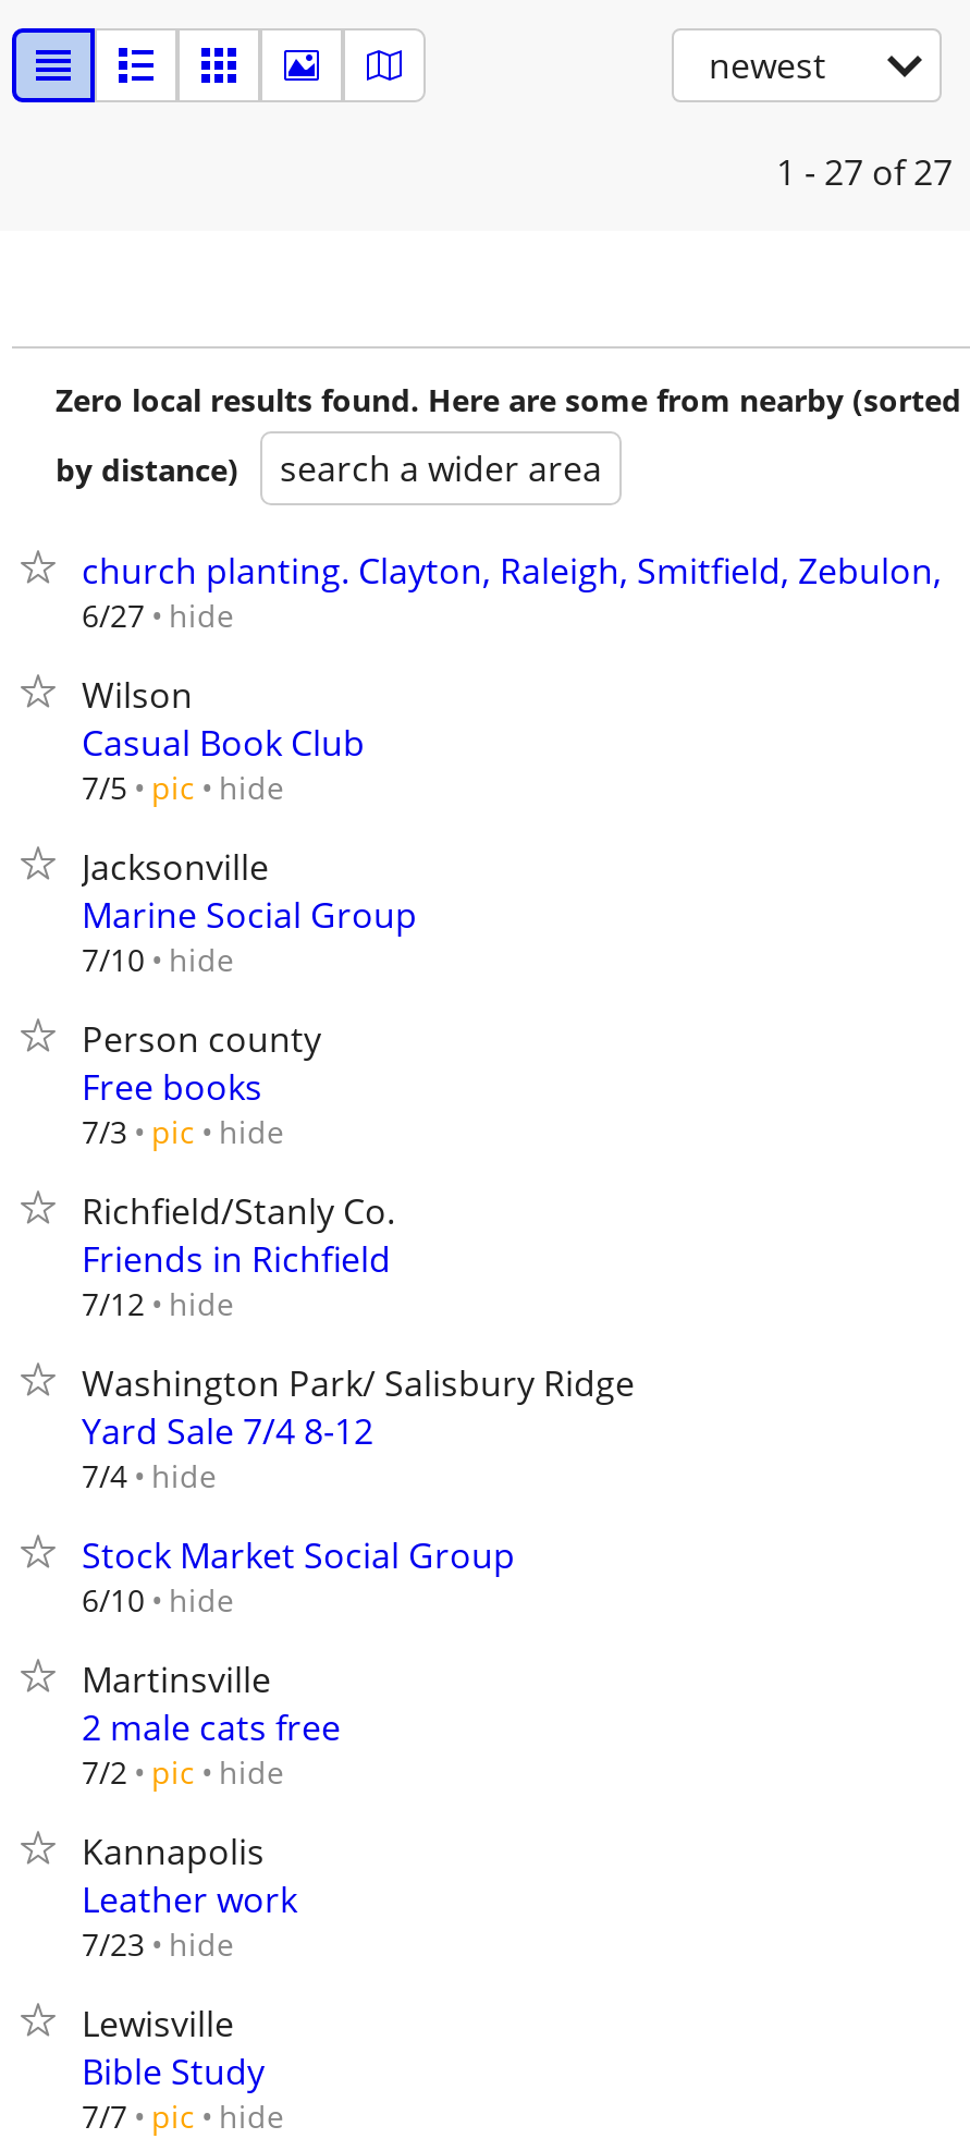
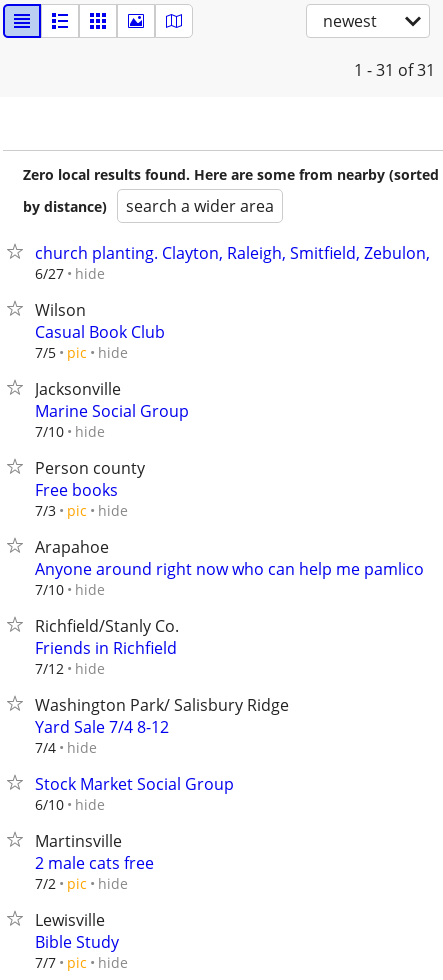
[776,148,953,196] 1 - 27 of 27 -> [354,59,435,81] 1 - 31 of 31
none -> [35,536,424,599] Arapahoe | Anyone around right now who can help me pamlico | 7/10 hide
moved [82,1187,635,1793] -> [35,615,289,893]: Richfield/Stanly Co. | Friends in Richfield | 7/12 hide | ... | 2 male cats free | 7/2 pic hide
[82,1828,297,1965] Kannapolis | Leather work | 7/23 hide -> none

